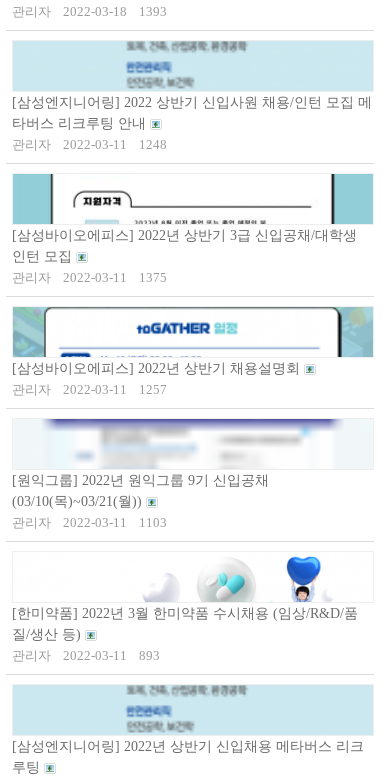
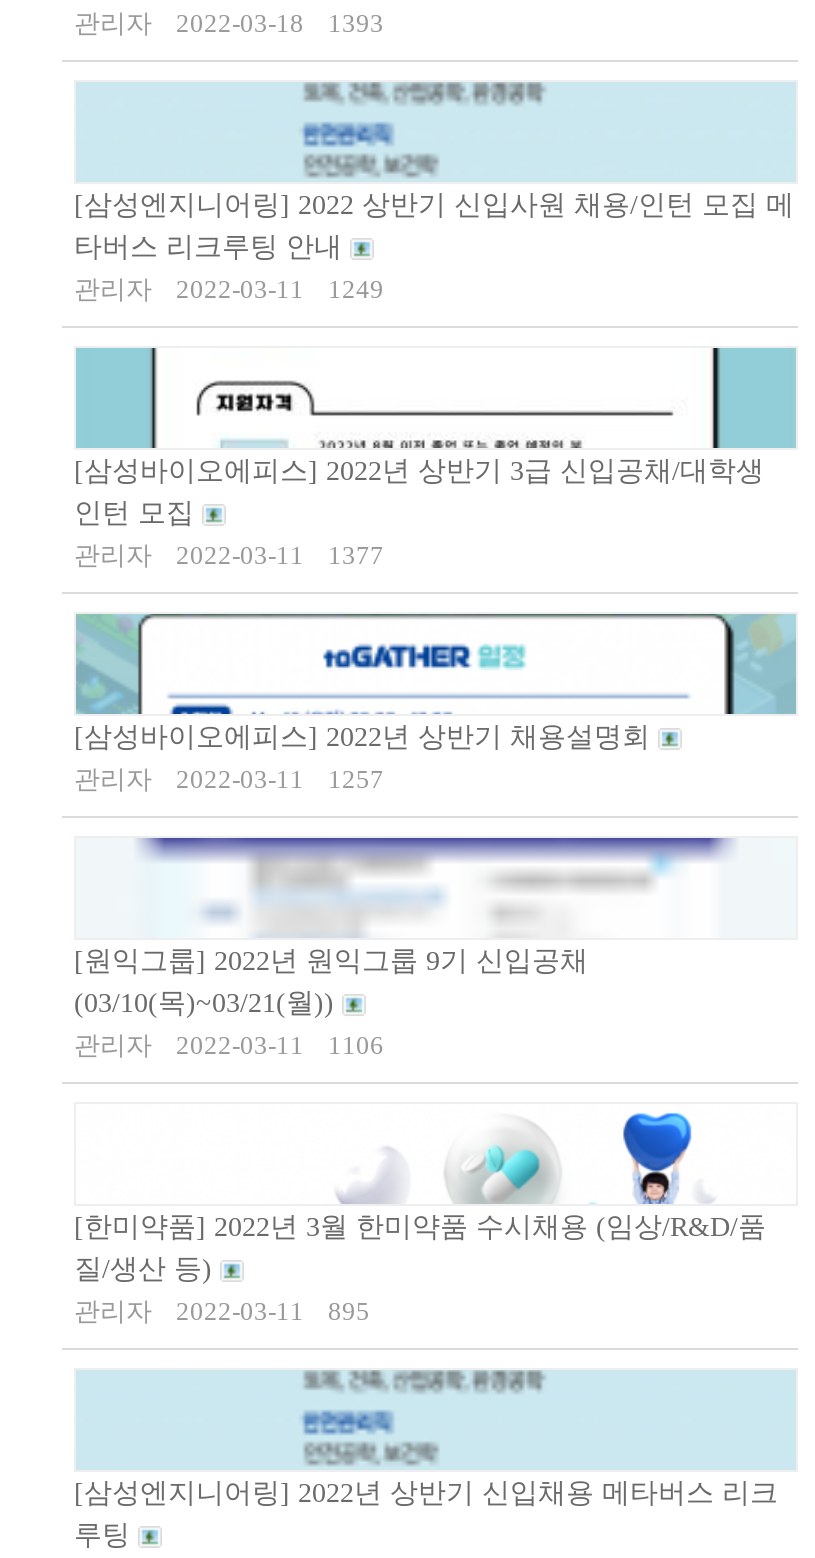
[12,137,167,152] 관리자 2022-03-11 1248 -> [74,274,384,304] 관리자 2022-03-11 1249
[12,270,167,285] 관리자 2022-03-11 1375 -> [74,540,384,570] 관리자 2022-03-11 1377
[12,515,167,530] 관리자 2022-03-11 1103 -> [74,1030,384,1060] 관리자 2022-03-11 1106
[12,648,160,663] 관리자 2022-03-11 893 -> [74,1296,370,1326] 관리자 2022-03-11 895

